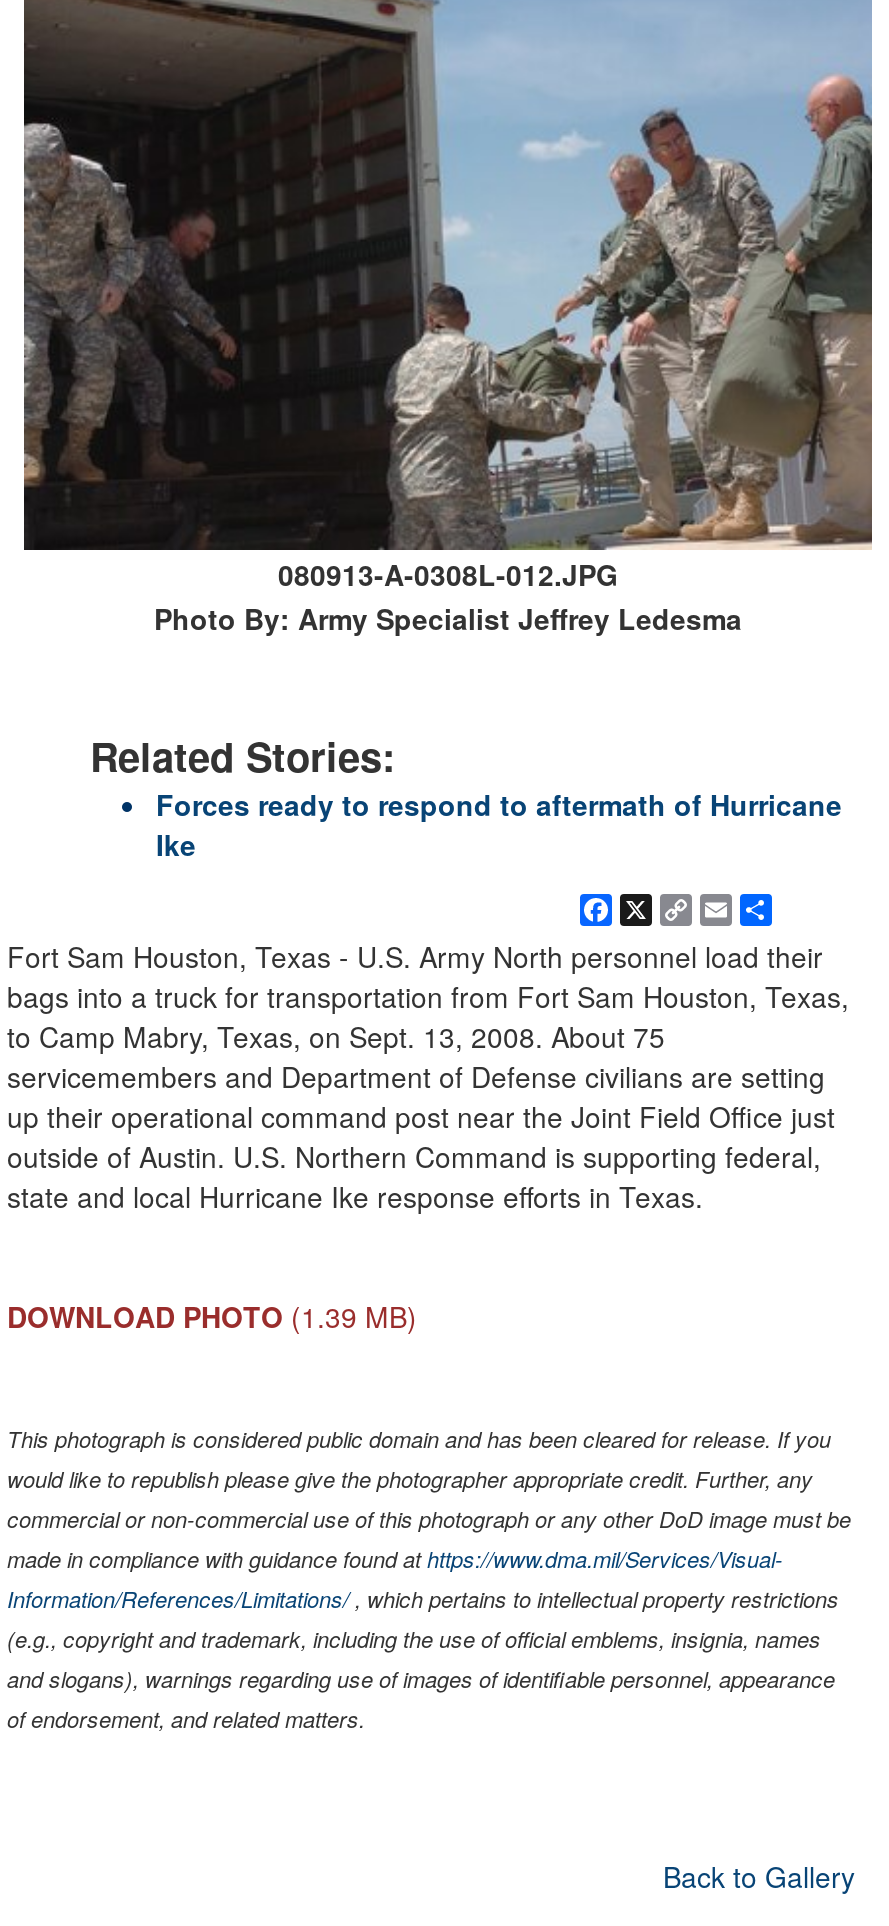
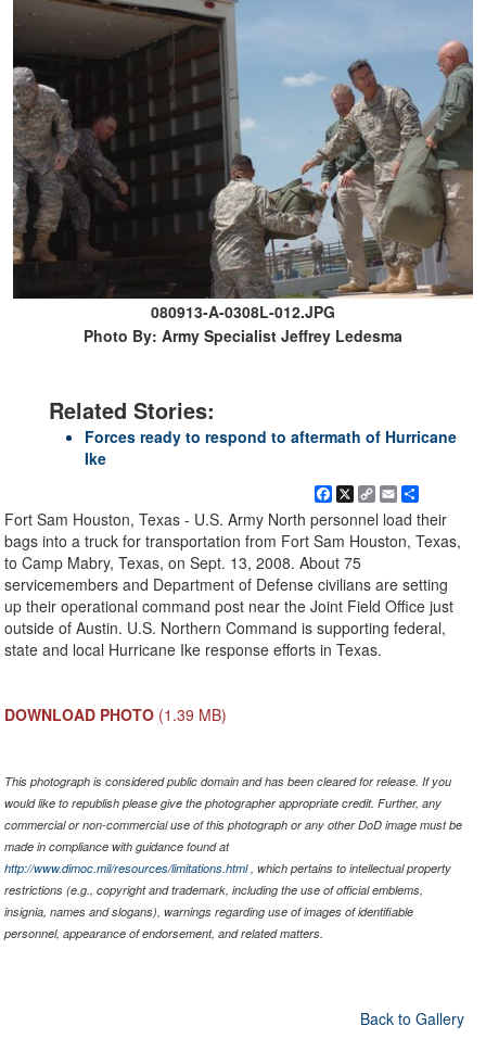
[7,1544,839,1734] made in compliance with guidance found athttps://www.dma.mil/Services/Visual- | Information/References/Limitations/, which pertains to intellectual property restrictions | (e.g., copyright and trademark, including the use of official emblems, insignia, names | and slogans), warnings regarding use of images of identifiable personnel, appearance | of endorsement, and related matters. -> [4,838,451,942] made in compliance with guidance found at | http://www.dimoc.mil/resources/limitations.html, which pertains to intellectual property | restrictions (e.g., copyright and trademark, including the use of official emblems, | insignia, names and slogans), warnings regarding use of images of identifiable | personnel, appearance of endorsement, and related matters.

